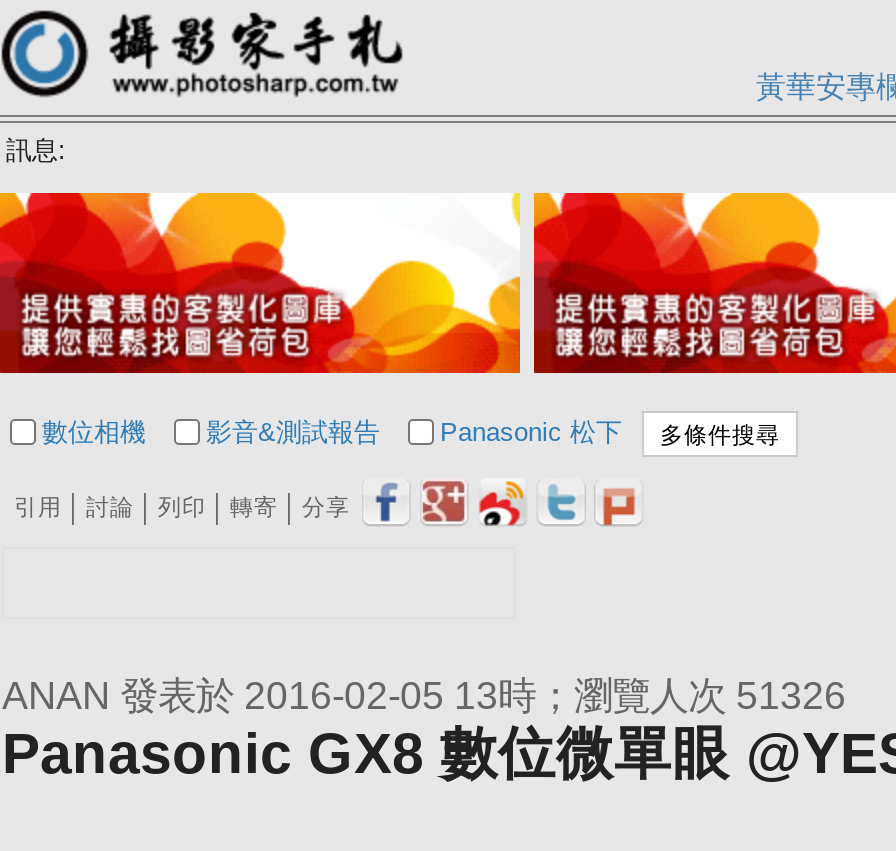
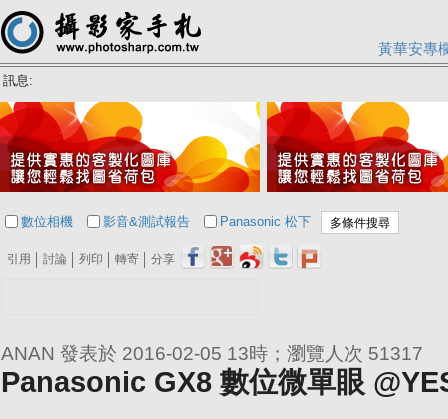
[2,675,846,717] ANAN發表於2016-02-05 13時；瀏覽人次 51326 -> [1,343,423,364] ANAN發表於2016-02-05 13時；瀏覽人次 51317

